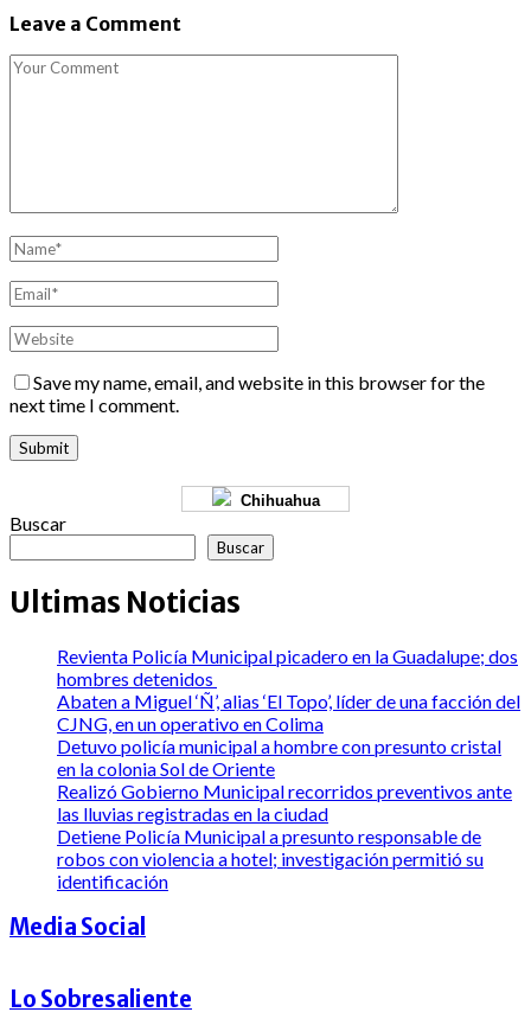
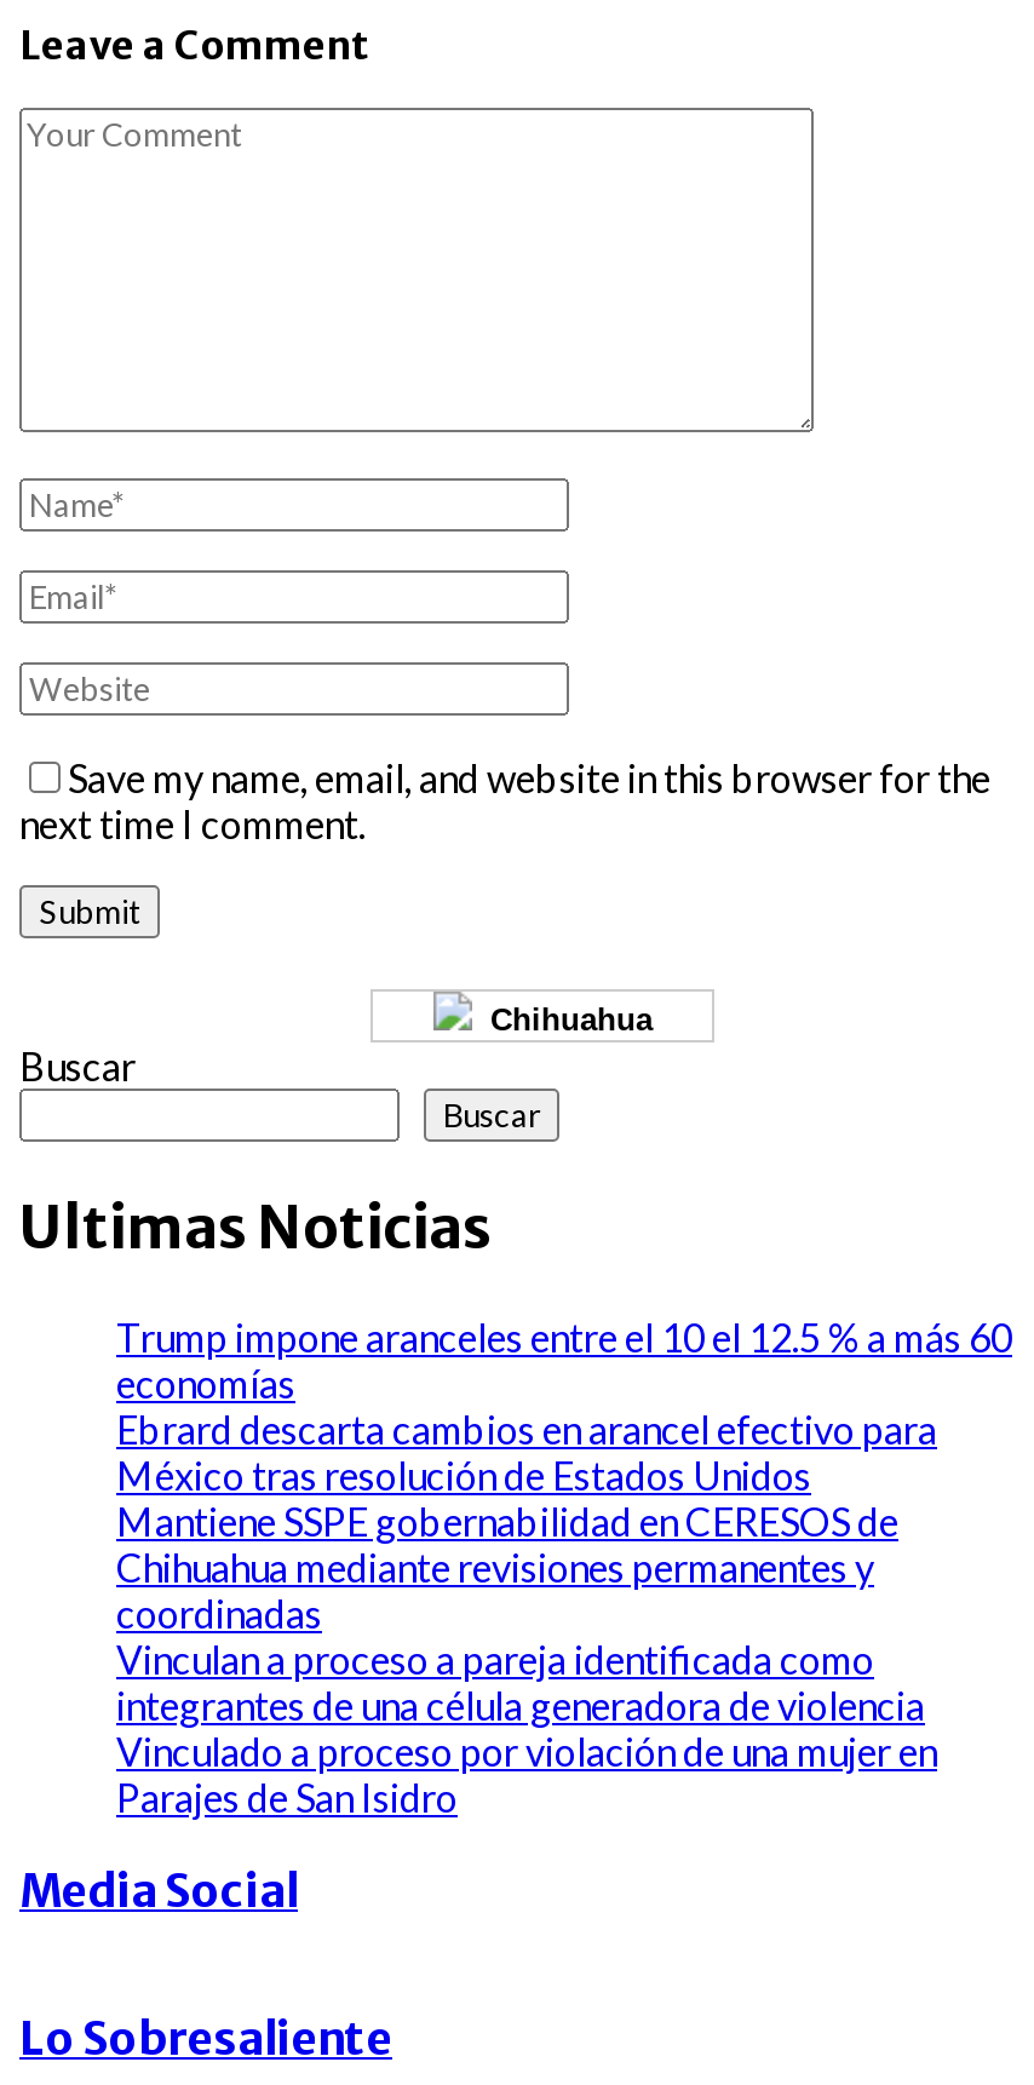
[57,644,520,892] Revienta Policía Municipal picadero en la Guadalupe; dos | hombres detenidos | Abaten a Miguel ‘Ñ’, alias ‘El Topo’, líder de una facción del | CJNG, en un operativo en Colima | Detuvo policía municipal a hombre con presunto cristal | en la colonia Sol de Oriente | Realizó Gobierno Municipal recorridos preventivos ante | las lluvias registradas en la ciudad | Detiene Policía Municipal a presunto responsable de | robos con violencia a hotel; investigación permitió su | identificación -> [116,1313,1012,1819] Trump impone aranceles entre el 10 el 12.5 % a más 60 | economías | Ebrard descarta cambios en arancel efectivo para | México tras resolución de Estados Unidos | Mantiene SSPE gobernabilidad en CERESOS de | Chihuahua mediante revisiones permanentes y | coordinadas | Vinculan a proceso a pareja identificada como | integrantes de una célula generadora de violencia | Vinculado a proceso por violación de una mujer en | Parajes de San Isidro

